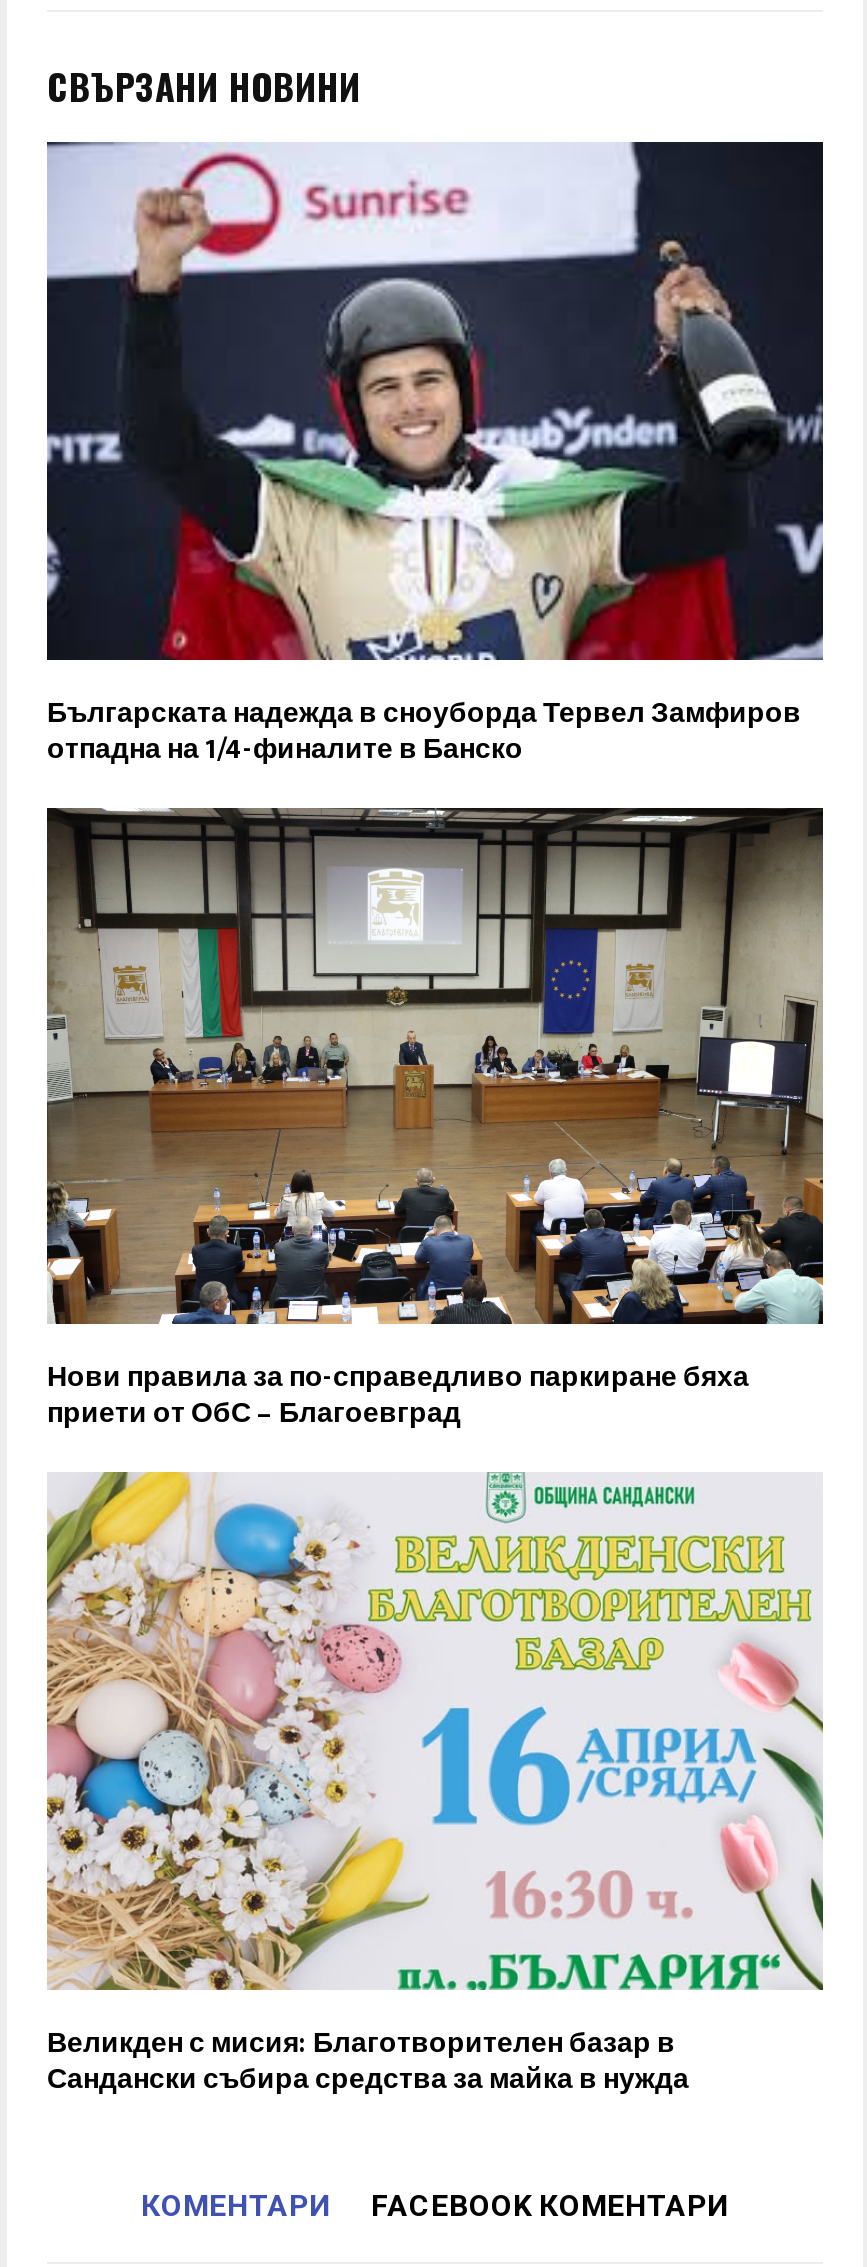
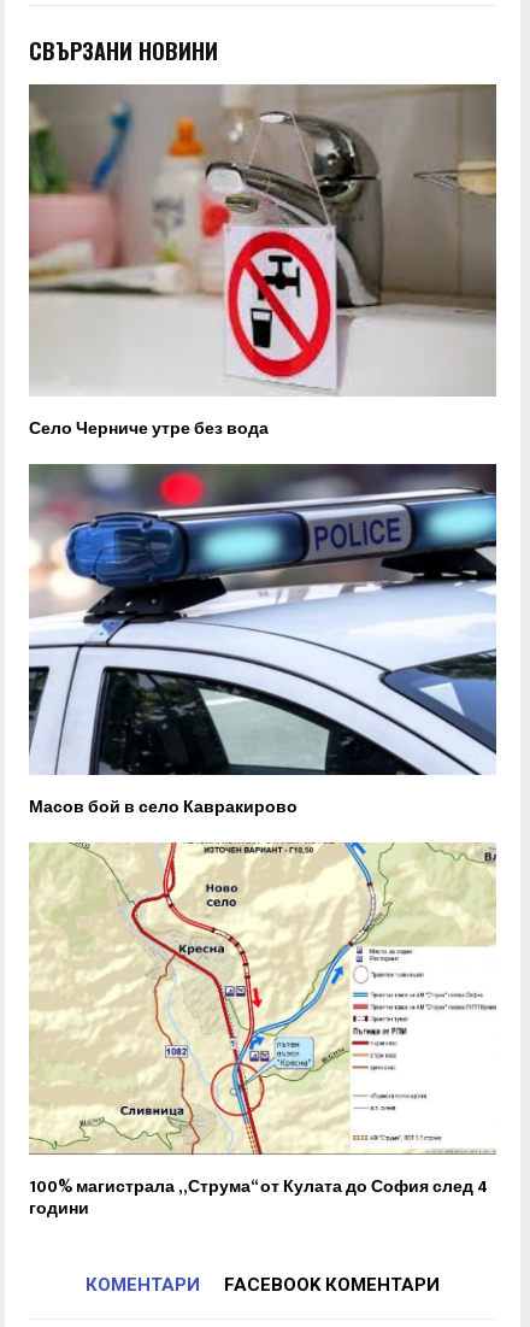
[45,140,825,662] [image] -> [28,83,497,362] [image]
[47,689,801,771] Българската надежда в сноуборда Тервел Замфиров | отпадна на 1/4-финалите в Банско -> [29,414,269,442] Село Черниче утре без вода
[45,806,825,1437] [image] | Нови правила за по-справедливо паркиране бяха | приети от ОбС – Благоевград -> [29,463,497,821] [image] | Масов бой в село Кавракирово
[47,1472,825,1934] [image] -> [30,842,497,1156] [image]
[47,2020,689,2102] Великден с мисия: Благотворителен базар в | Сандански събира средства за майка в нужда -> [29,1173,488,1222] 100% магистрала „Струма“ от Кулата до София след 4 | години

